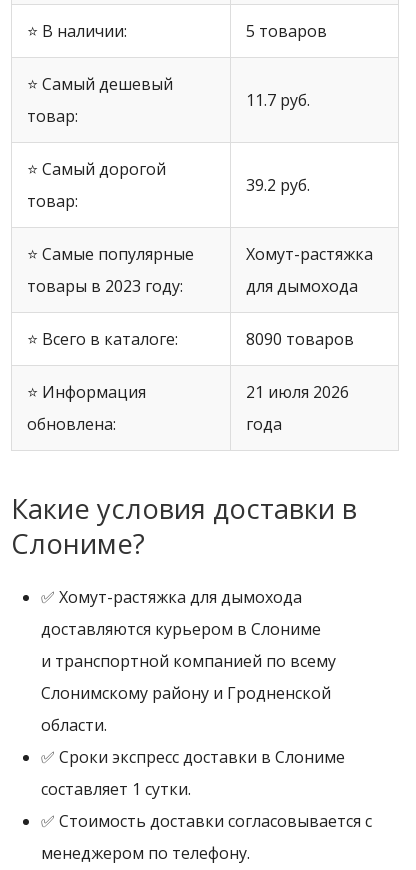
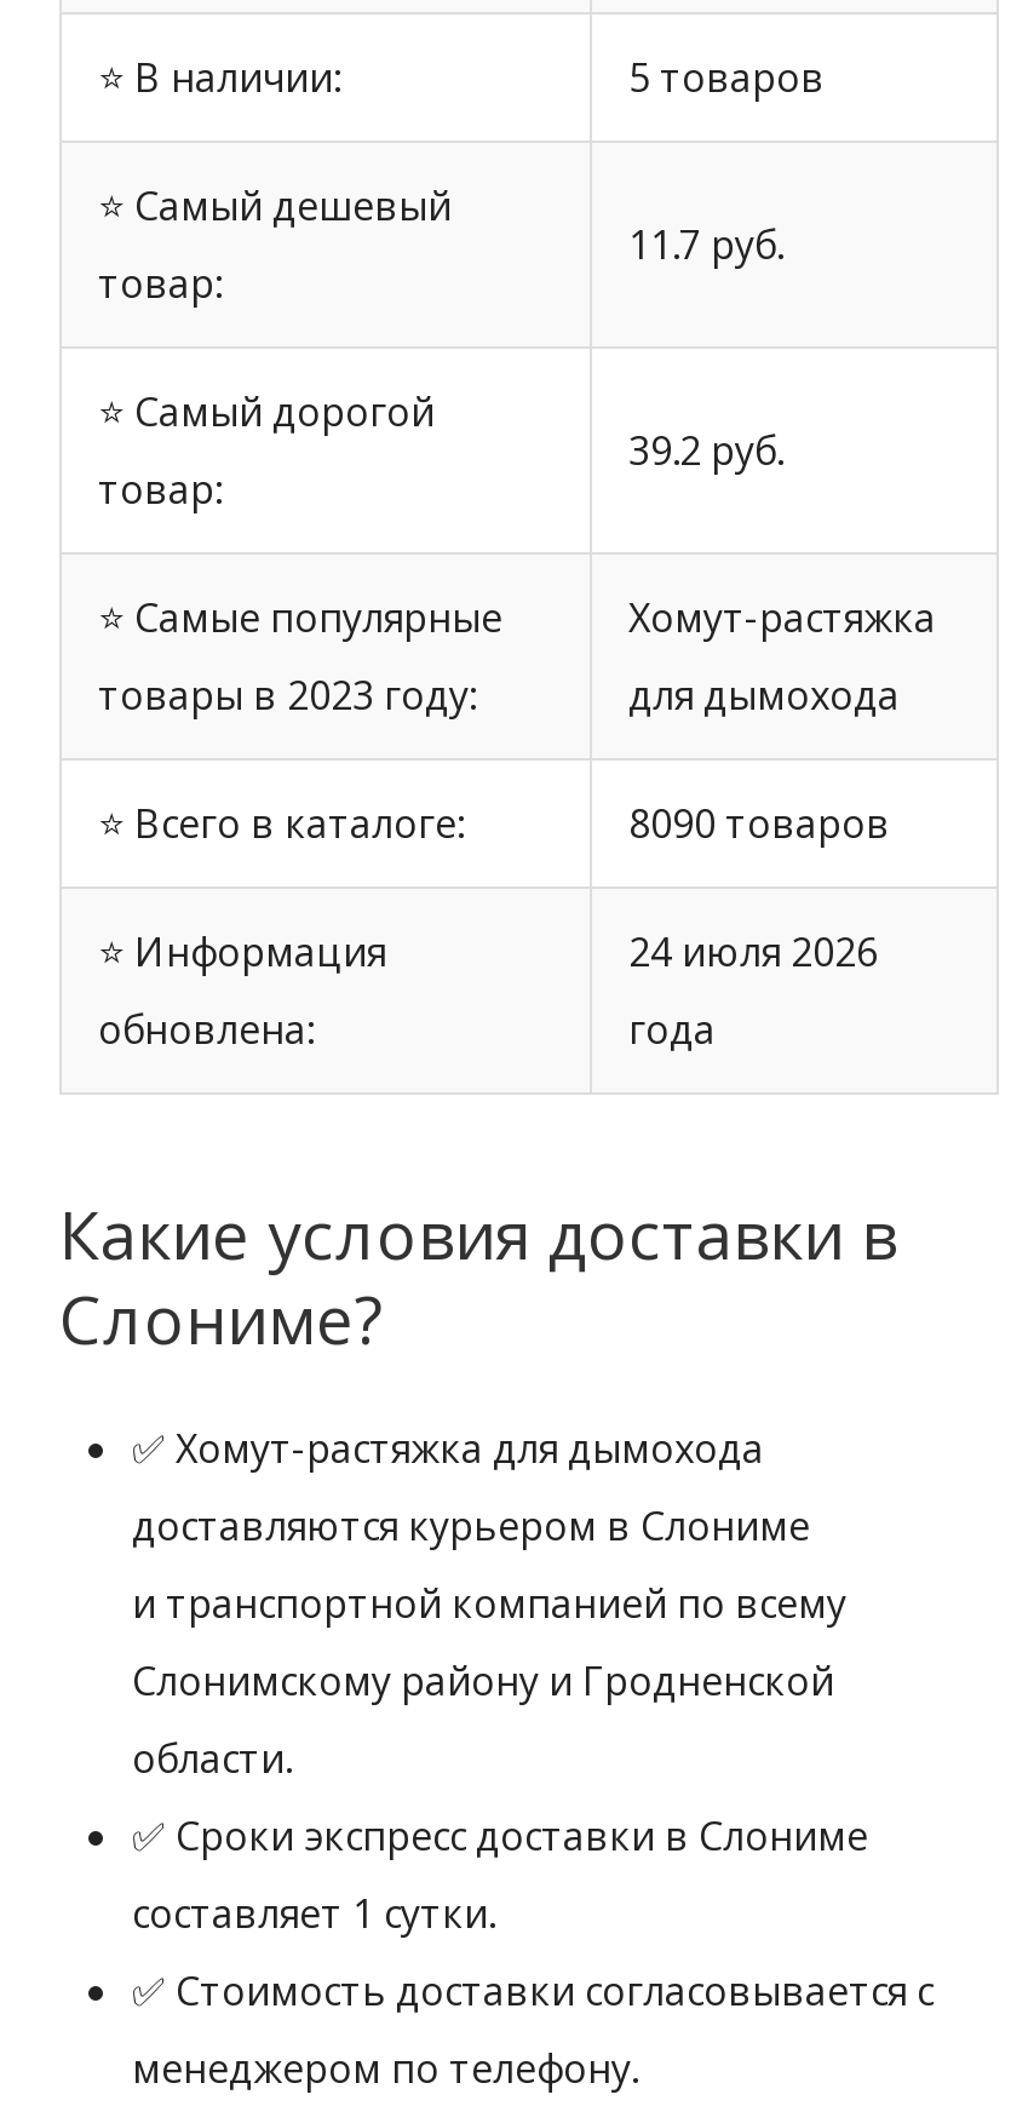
[246,381,349,403] 21 июля 2026 -> [628,926,878,979] 24 июля 2026

